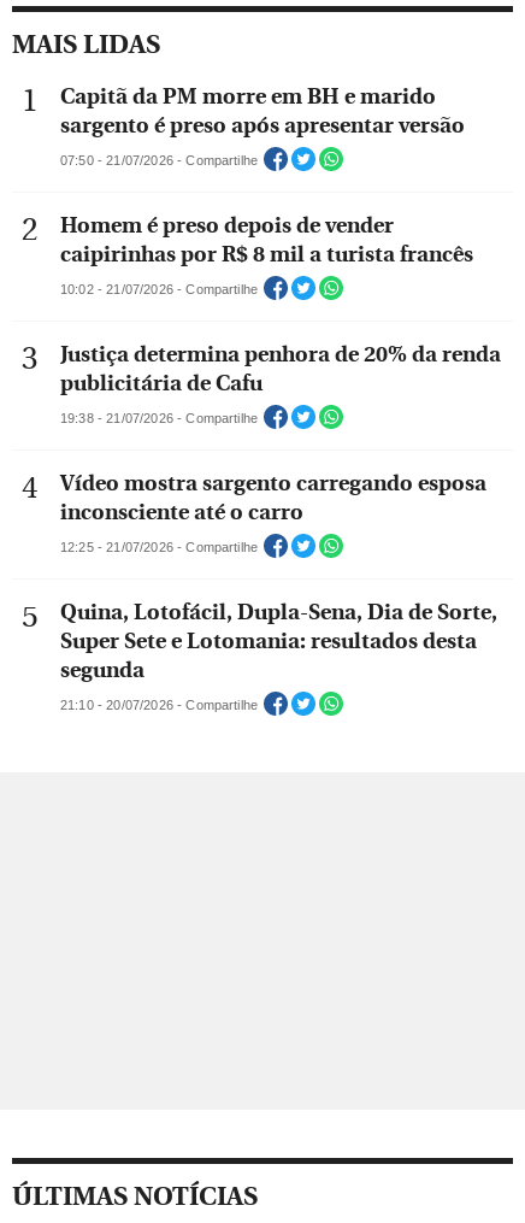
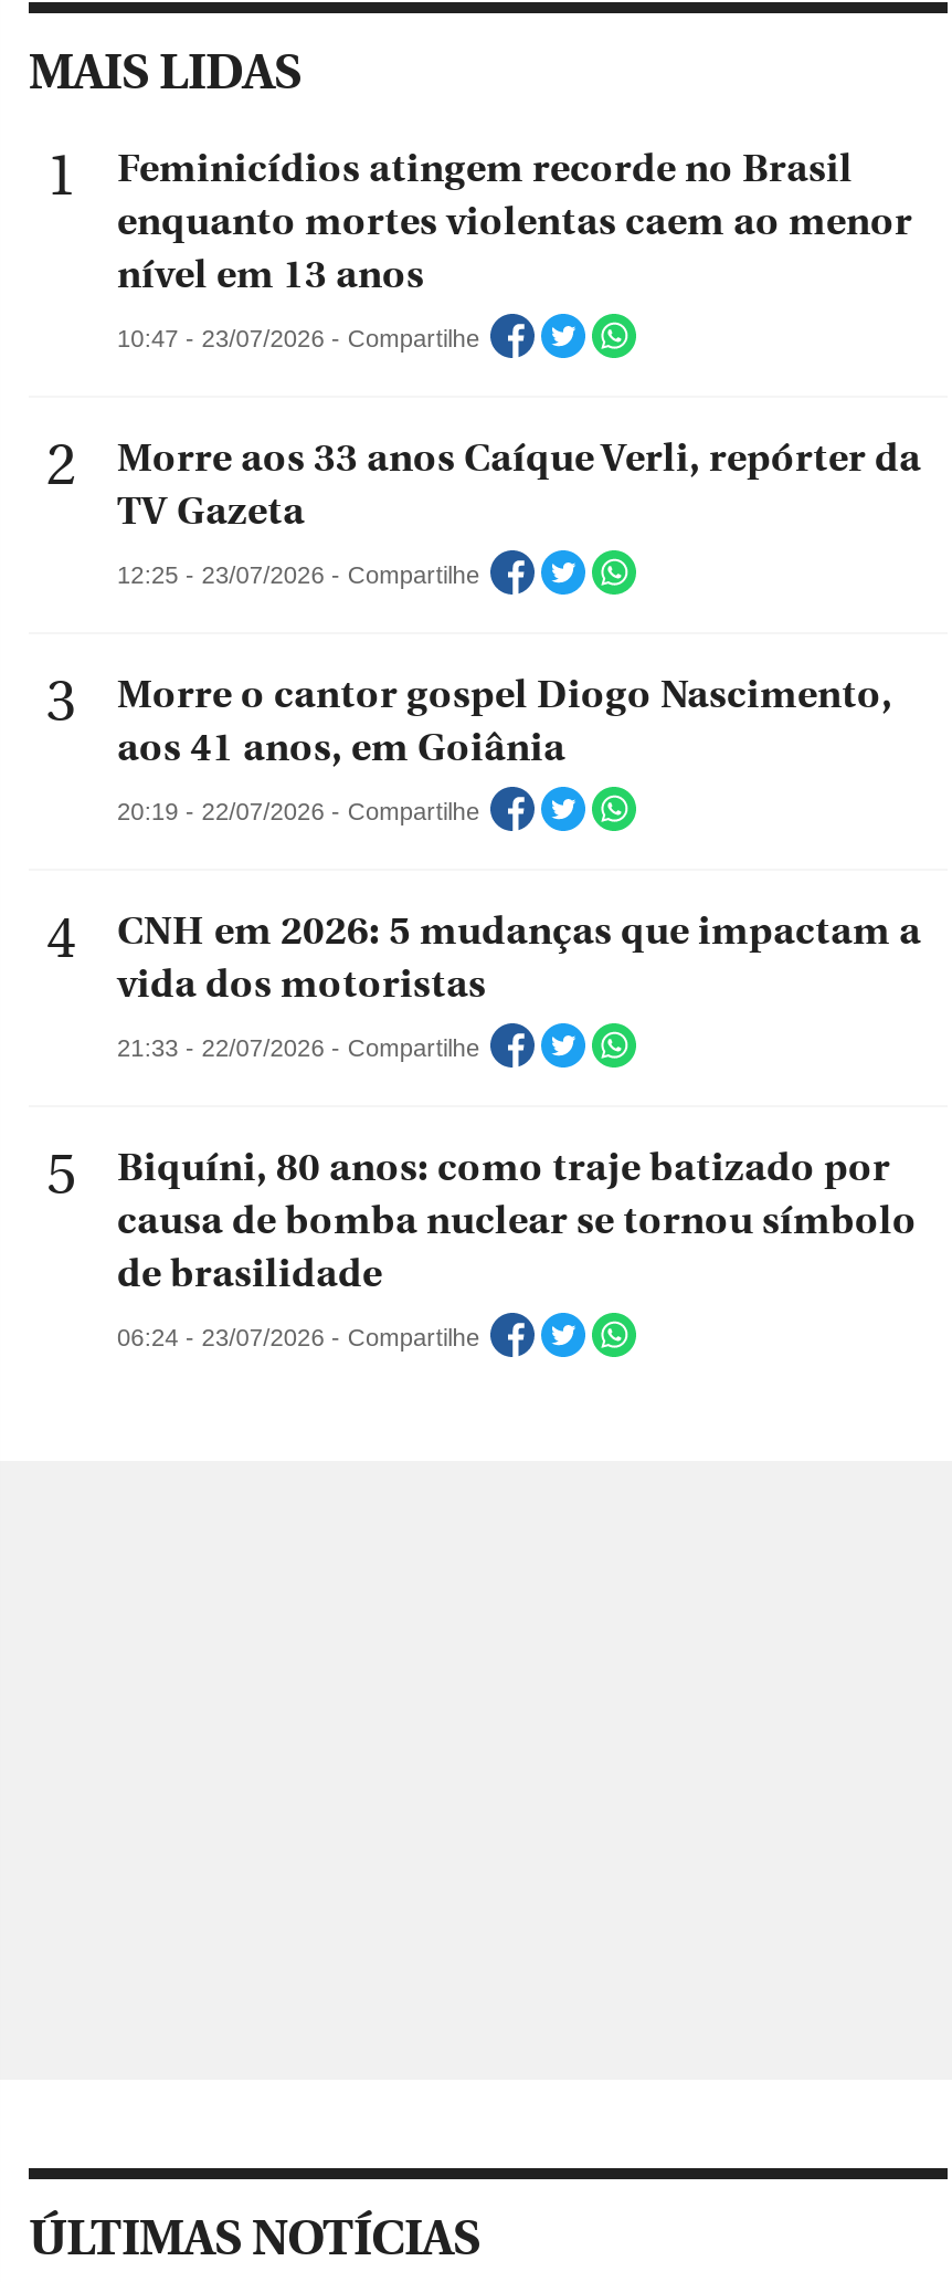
[60,85,465,139] Capitã da PM morre em BH e marido | sargento é preso após apresentar versão -> [117,146,912,299] Feminicídios atingem recorde no Brasil | enquanto mortes violentas caem ao menor | nível em 13 anos
[60,153,258,167] 07:50 - 21/07/2026 - Compartilhe -> [117,324,480,351] 10:47 - 23/07/2026 - Compartilhe
[60,214,473,268] Homem é preso depois de vender | caipirinhas por R$ 8 mil a turista francês -> [117,436,921,535] Morre aos 33 anos Caíque Verli, repórter da | TV Gazeta
[60,282,258,296] 10:02 - 21/07/2026 - Compartilhe -> [117,561,480,587] 12:25 - 23/07/2026 - Compartilhe
[60,342,501,397] Justiça determina penhora de 20% da renda | publicitária de Cafu -> [117,672,892,772] Morre o cantor gospel Diogo Nascimento, | aos 41 anos, em Goiânia
[60,411,258,425] 19:38 - 21/07/2026 - Compartilhe -> [117,797,480,824] 20:19 - 22/07/2026 - Compartilhe
[60,471,486,526] Vídeo mostra sargento carregando esposa | inconsciente até o carro -> [117,909,921,1008] CNH em 2026: 5 mudanças que impactam a | vida dos motoristas
[60,539,258,554] 12:25 - 21/07/2026 - Compartilhe -> [117,1034,480,1060] 21:33 - 22/07/2026 - Compartilhe
[60,600,497,683] Quina, Lotofácil, Dupla-Sena, Dia de Sorte, | Super Sete e Lotomania: resultados desta | segunda -> [117,1145,917,1298] Biquíni, 80 anos: como traje batizado por | causa de bomba nuclear se tornou símbolo | de brasilidade
[60,697,258,712] 21:10 - 20/07/2026 - Compartilhe -> [117,1323,480,1350] 06:24 - 23/07/2026 - Compartilhe

